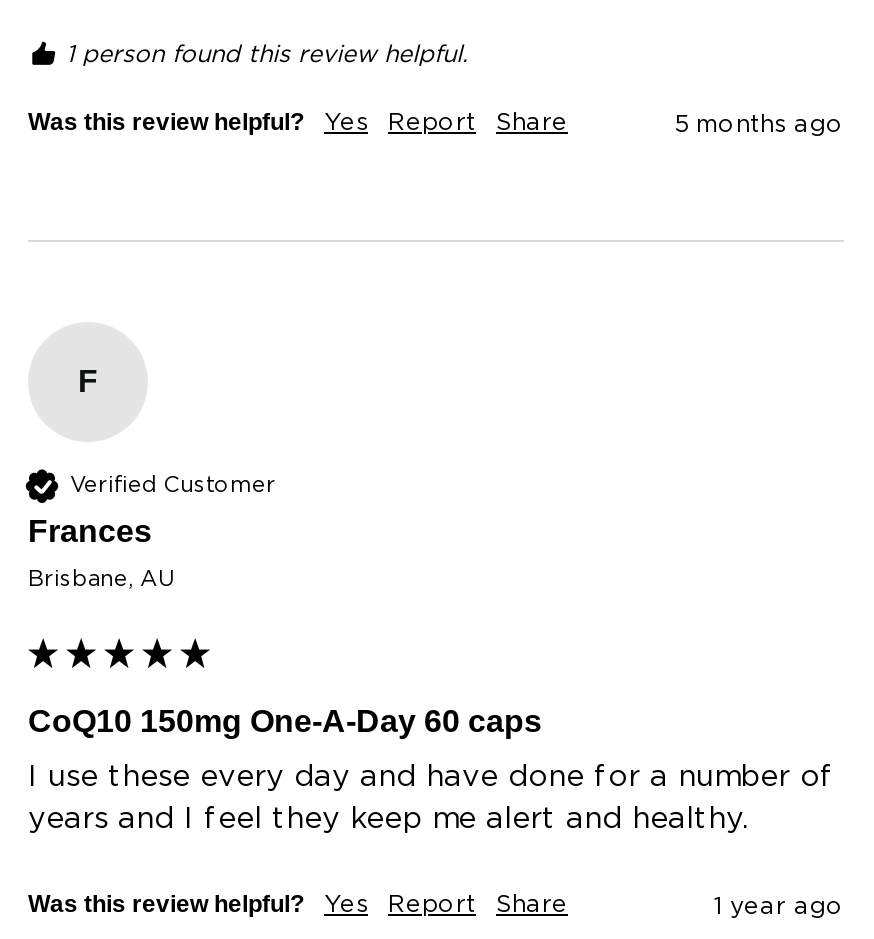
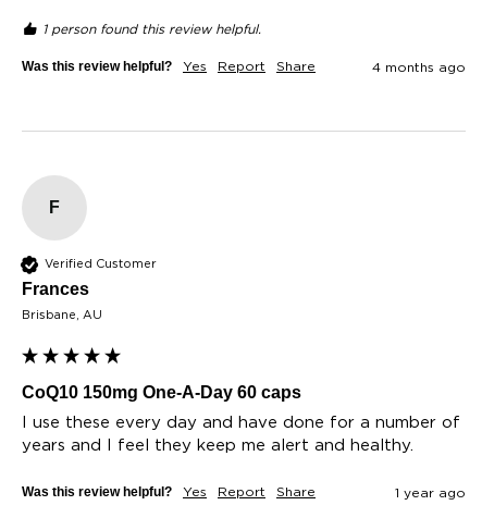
[674,110,844,136] 5 months ago -> [372,60,466,74] 4 months ago

